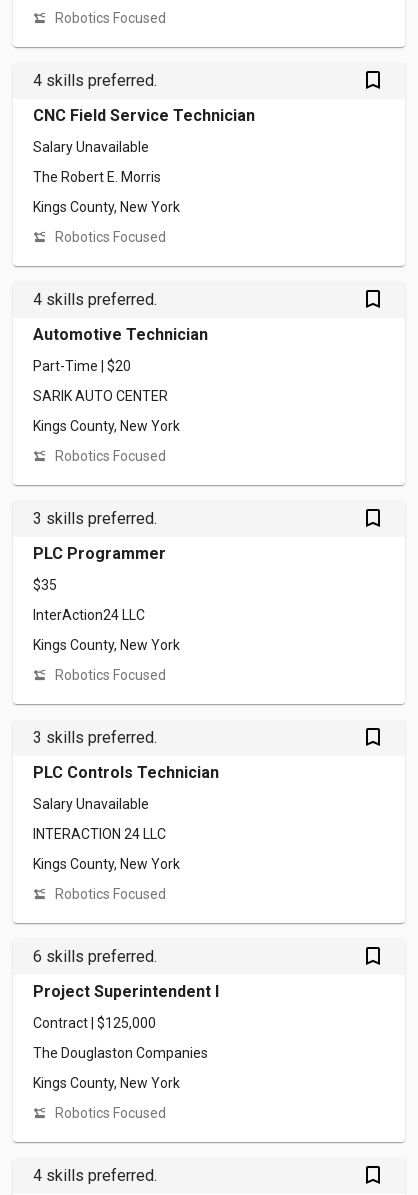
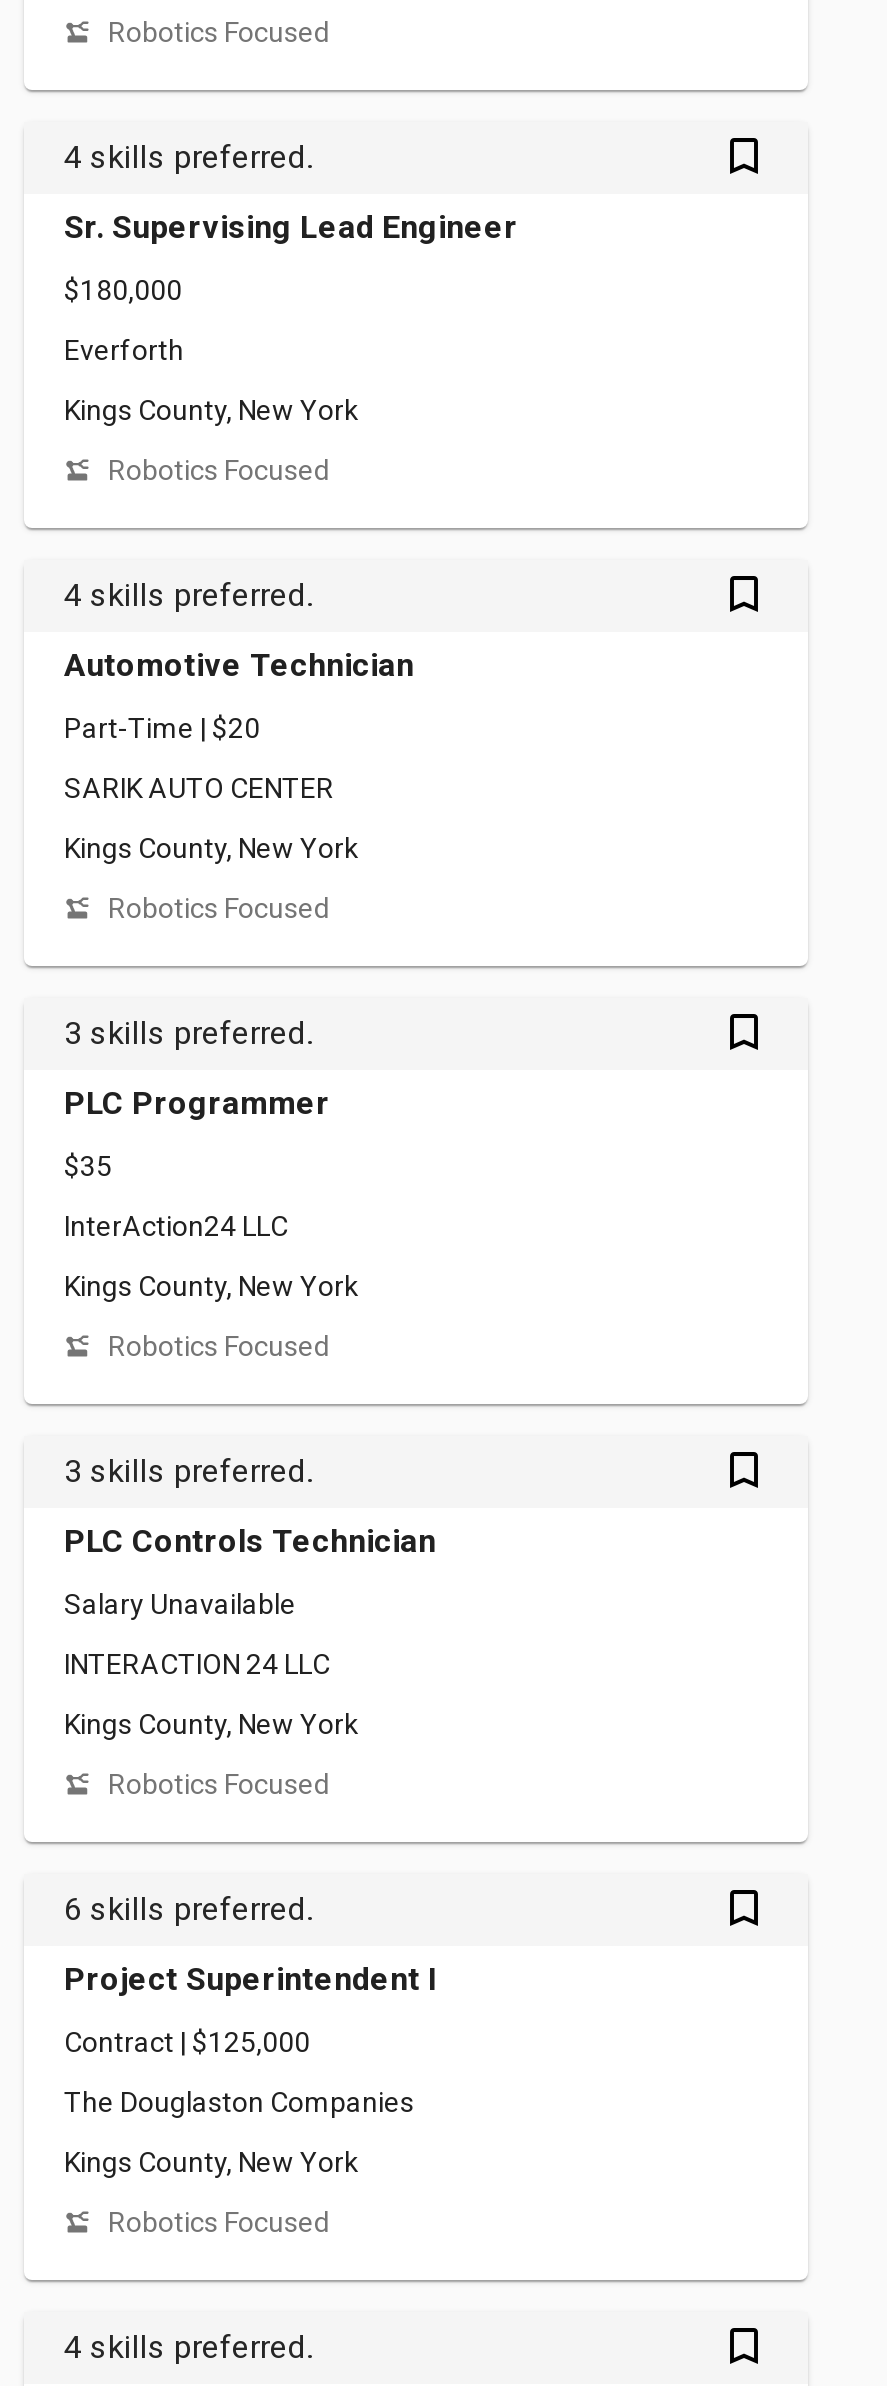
[33,106,255,125] CNC Field Service Technician -> [64,208,518,246] Sr. Supervising Lead Engineer
[33,139,149,155] Salary Unavailable -> [64,274,182,306] $180,000
[33,169,161,185] The Robert E. Morris -> [64,334,184,366] Everforth

